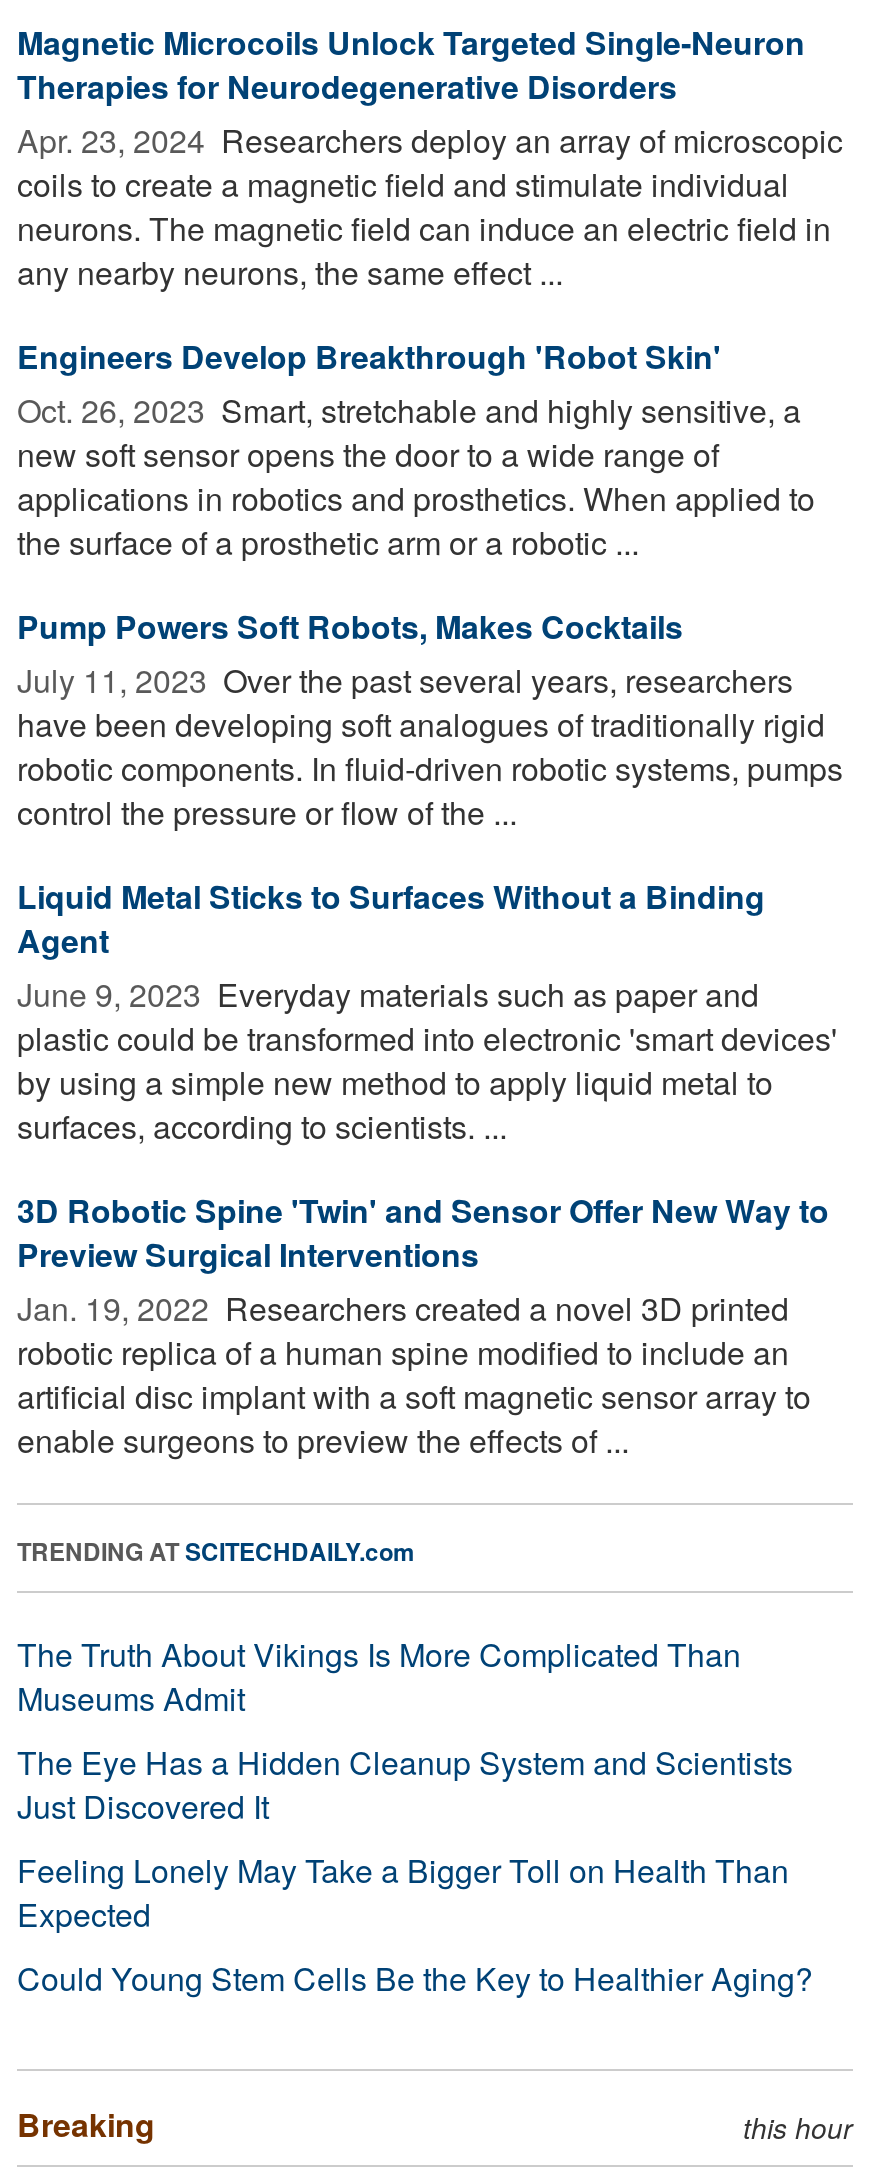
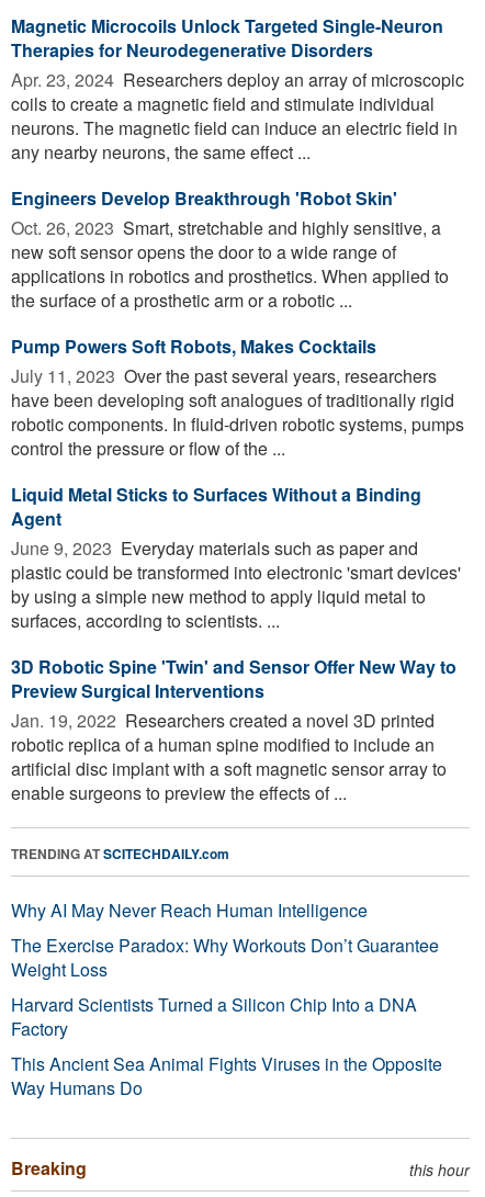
[17,1631,813,2001] The Truth About Vikings Is More Complicated Than | Museums Admit | The Eye Has a Hidden Cleanup System and Scientists | Just Discovered It | Feeling Lonely May Take a Bigger Toll on Health Than | Expected | Could Young Stem Cells Be the Key to Healthier Aging? -> [11,897,442,1100] Why AI May Never Reach Human Intelligence | The Exercise Paradox: Why Workouts Don’t Guarantee | Weight Loss | Harvard Scientists Turned a Silicon Chip Into a DNA | Factory | This Ancient Sea Animal Fights Viruses in the Opposite | Way Humans Do

